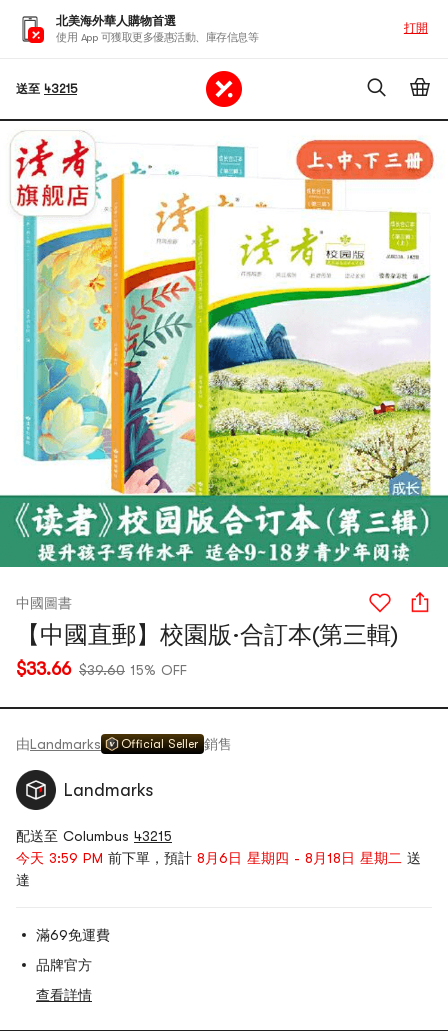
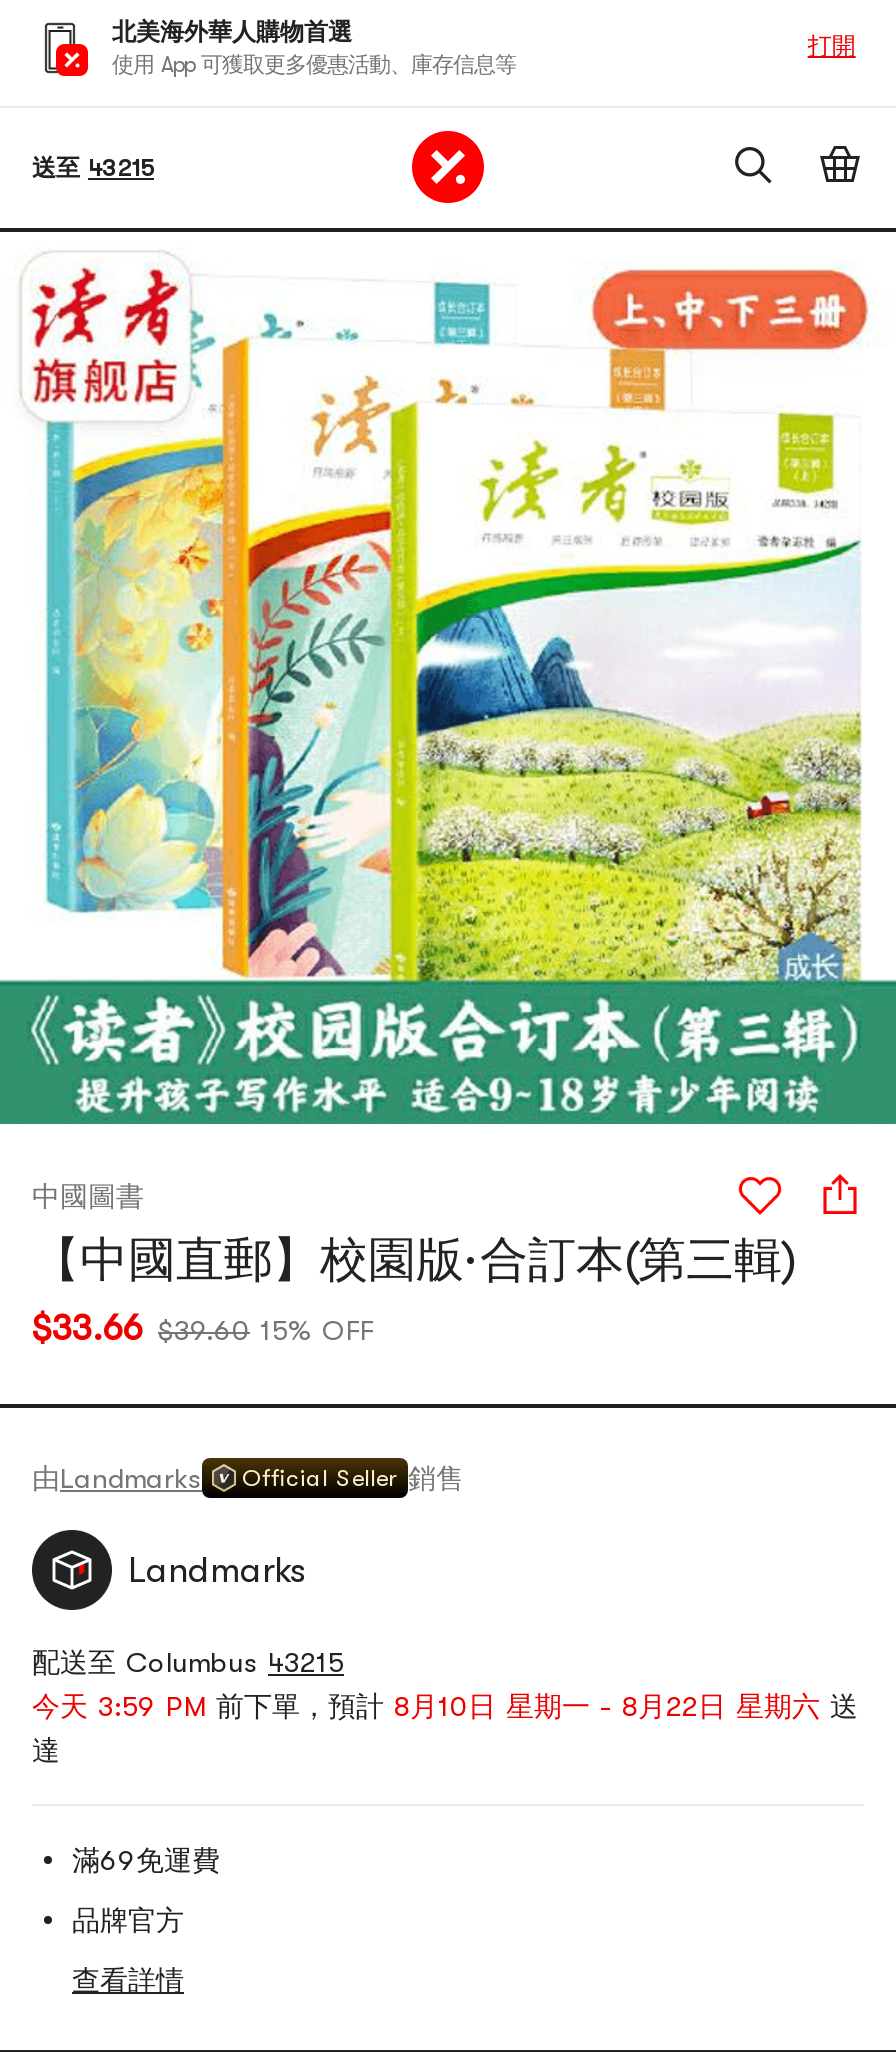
[16,850,421,866] 今天 3:59 PM前下單，預計8月6日 星期四 - 8月18日 星期二送 -> [32,1690,858,1722] 今天 3:59 PM前下單，預計8月10日 星期一 - 8月22日 星期六送

